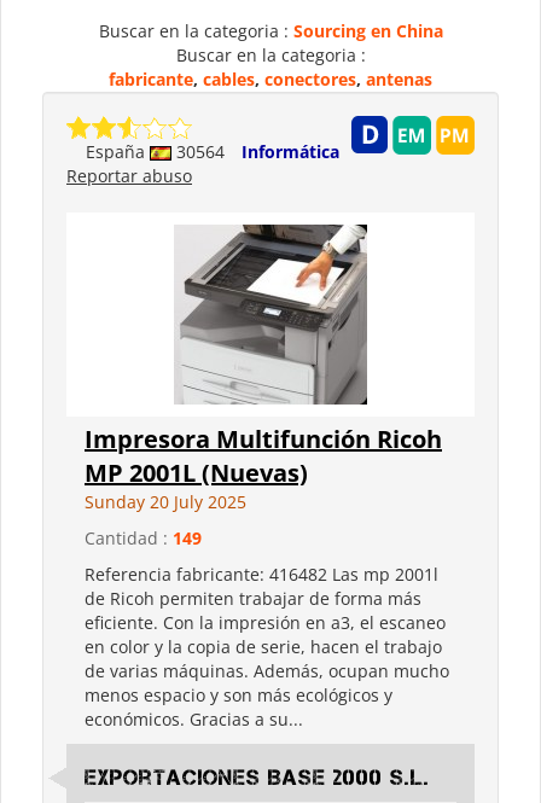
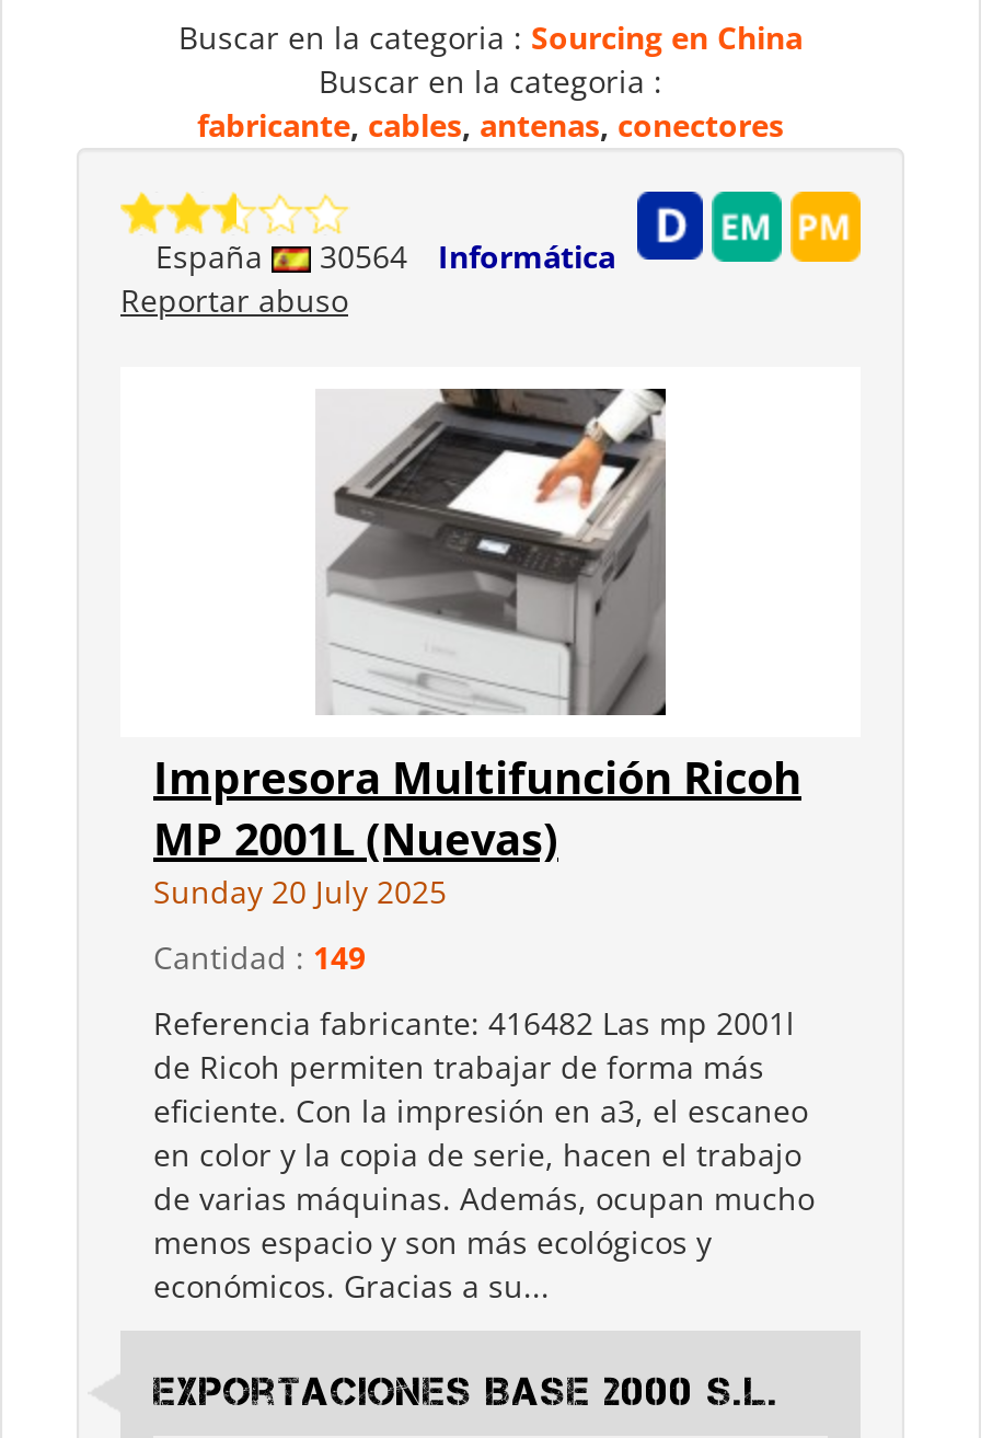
[109,68,432,91] fabricante, cables, conectores, antenas -> [197,104,784,146] fabricante, cables, antenas, conectores

